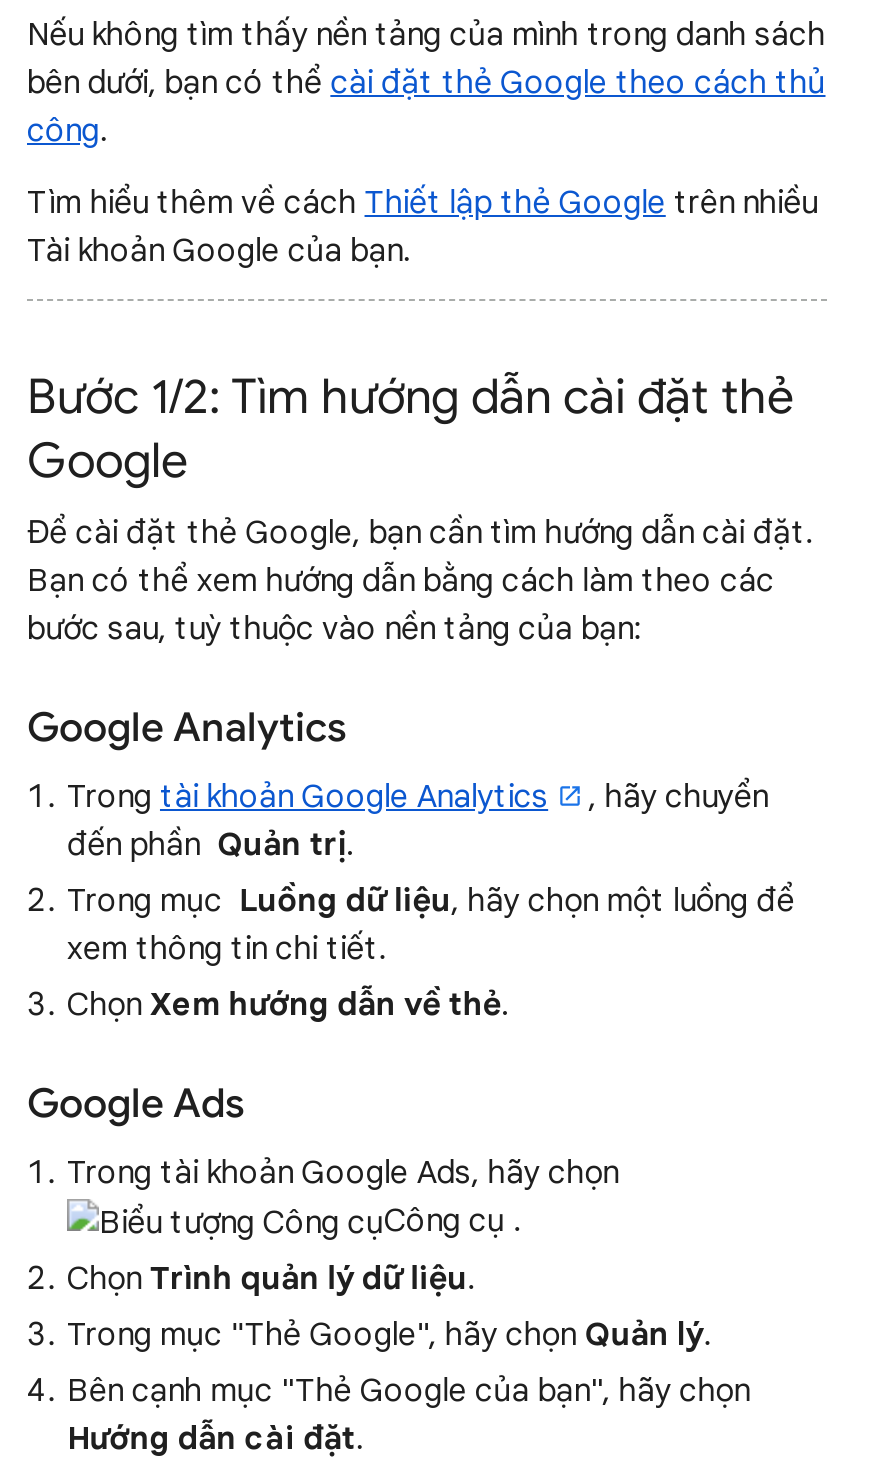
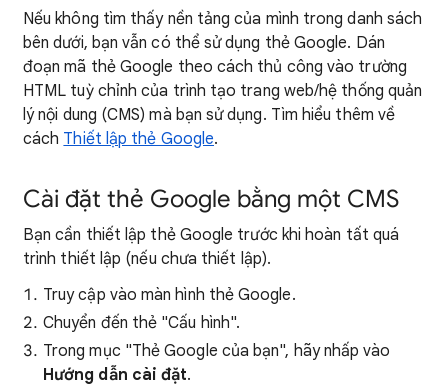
[27,63,825,1410] bên dưới, bạn có thể cài đặt thẻ Google theo cách thủ | công. | Tìm hiểu thêm về cách Thiết lập thẻ Google trên nhiều | Tài khoản Google của bạn. | Bước 1/2: Tìm hướng dẫn cài đặt thẻ | Google | Để cài đặt thẻ Google, bạn cần tìm hướng dẫn cài đặt. | Bạn có thể xem hướng dẫn bằng cách làm theo các | bước sau, tuỳ thuộc vào nền tảng của bạn: | Google Analytics | Trong tài khoản Google Analytics | , hãy chuyển | đến phần Quản trị. | Trong mục Luồng dữ liệu, hãy chọn một luồng để | xem thông tin chi tiết. | Chọn Xem hướng dẫn về thẻ. | Google Ads | Trong tài khoản Google Ads, hãy chọn | Công cụ . | Chọn Trình quản lý dữ liệu. | Trong mục "Thẻ Google", hãy chọn Quản lý. | Bên cạnh mục "Thẻ Google của bạn", hãy chọn -> [23,33,422,361] bên dưới, bạn vẫn có thể sử dụng thẻ Google. Dán | đoạn mã thẻ Google theo cách thủ công vào trường | HTML tuỳ chỉnh của trình tạo trang web/hệ thống quản | lý nội dung (CMS) mà bạn sử dụng. Tìm hiểu thêm về | cách Thiết lập thẻ Google. | Cài đặt thẻ Google bằng một CMS | Bạn cần thiết lập thẻ Google trước khi hoàn tất quá | trình thiết lập (nếu chưa thiết lập). | Truy cập vào màn hình thẻ Google. | Chuyển đến thẻ "Cấu hình". | Trong mục "Thẻ Google của bạn", hãy nhấp vào

